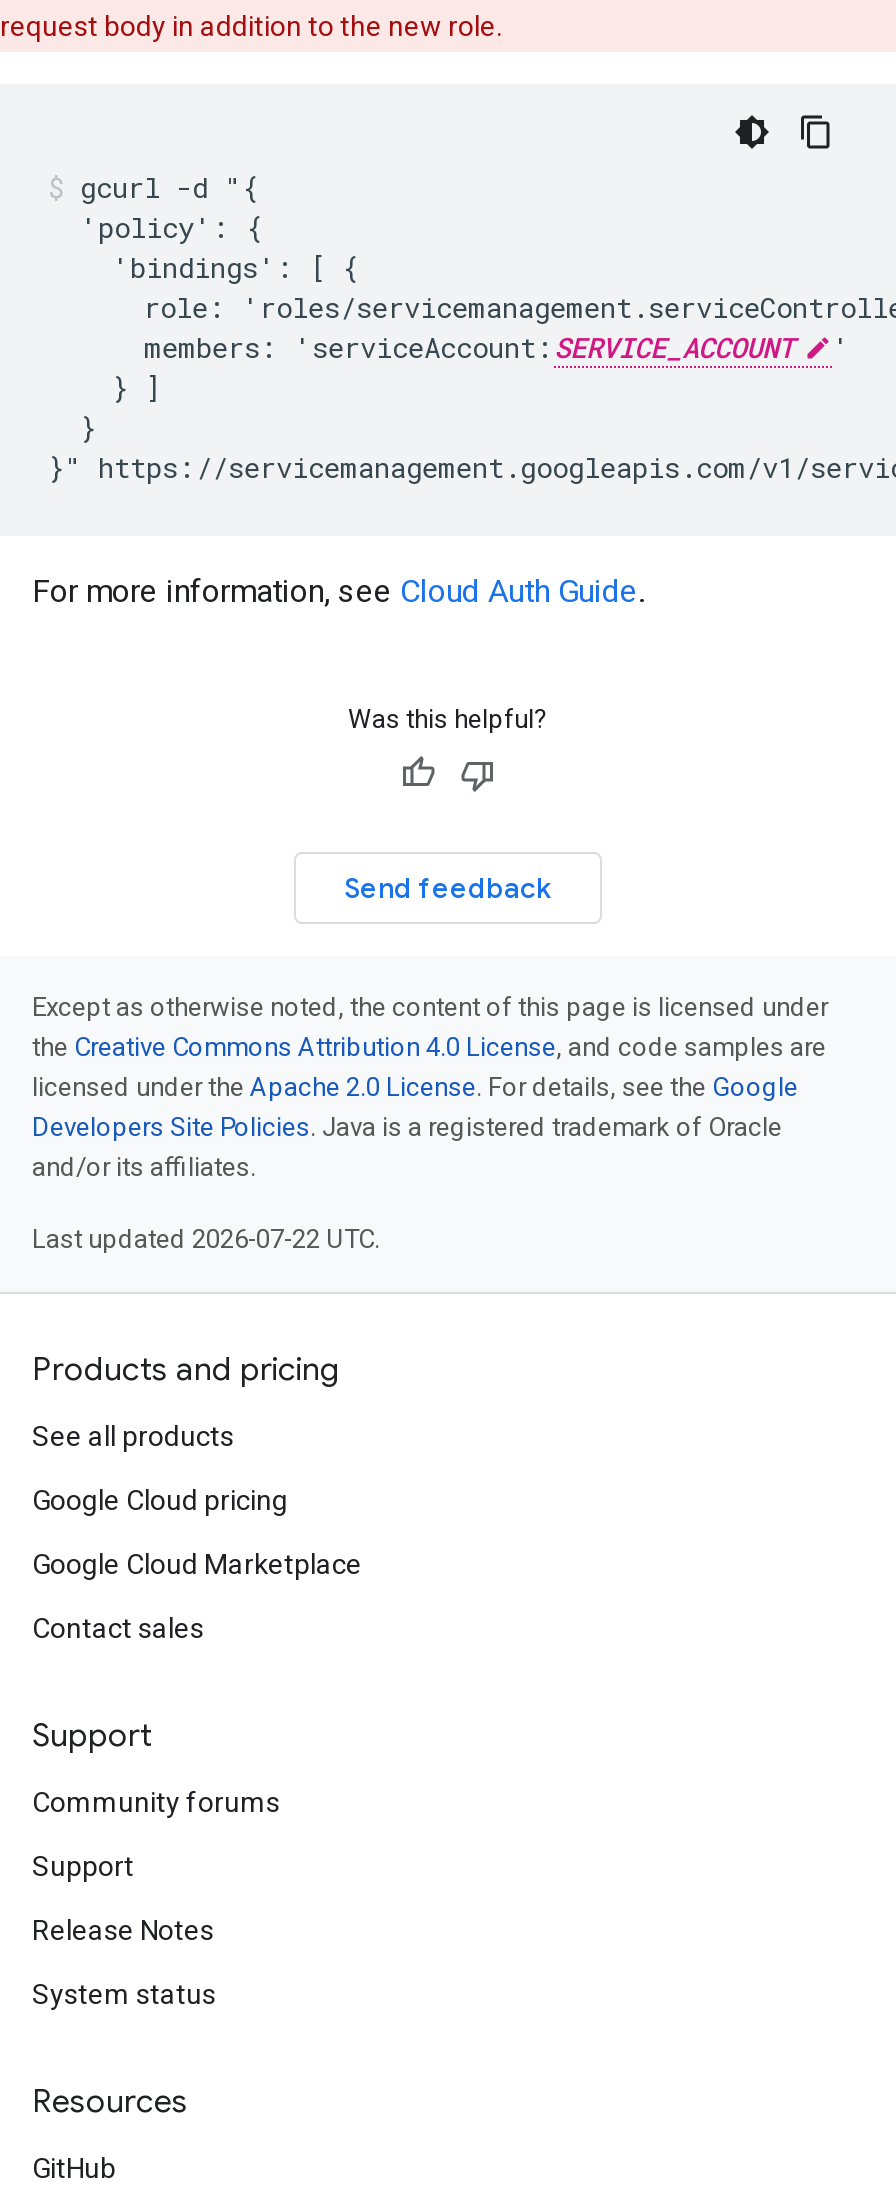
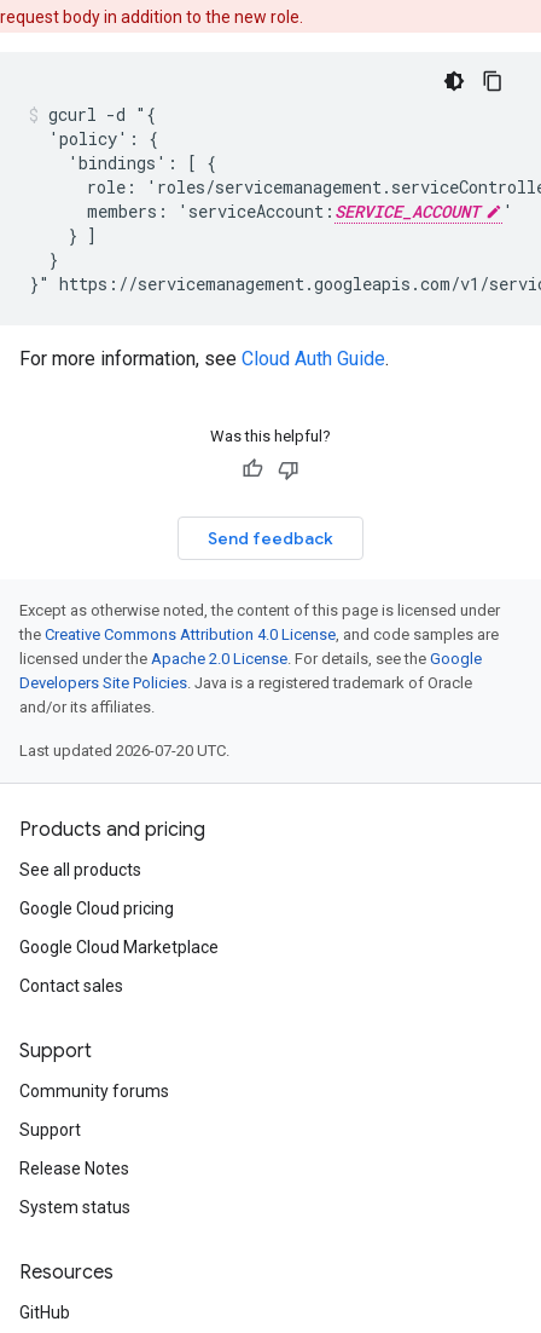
[32,1224,380,1254] Last updated 2026-07-22 UTC. -> [19,741,229,760] Last updated 2026-07-20 UTC.

